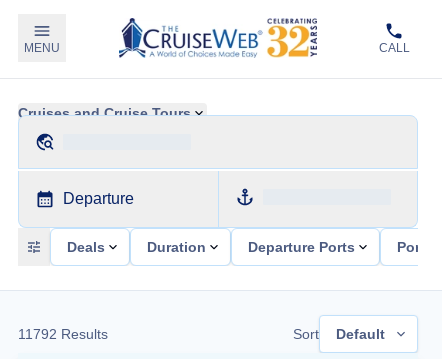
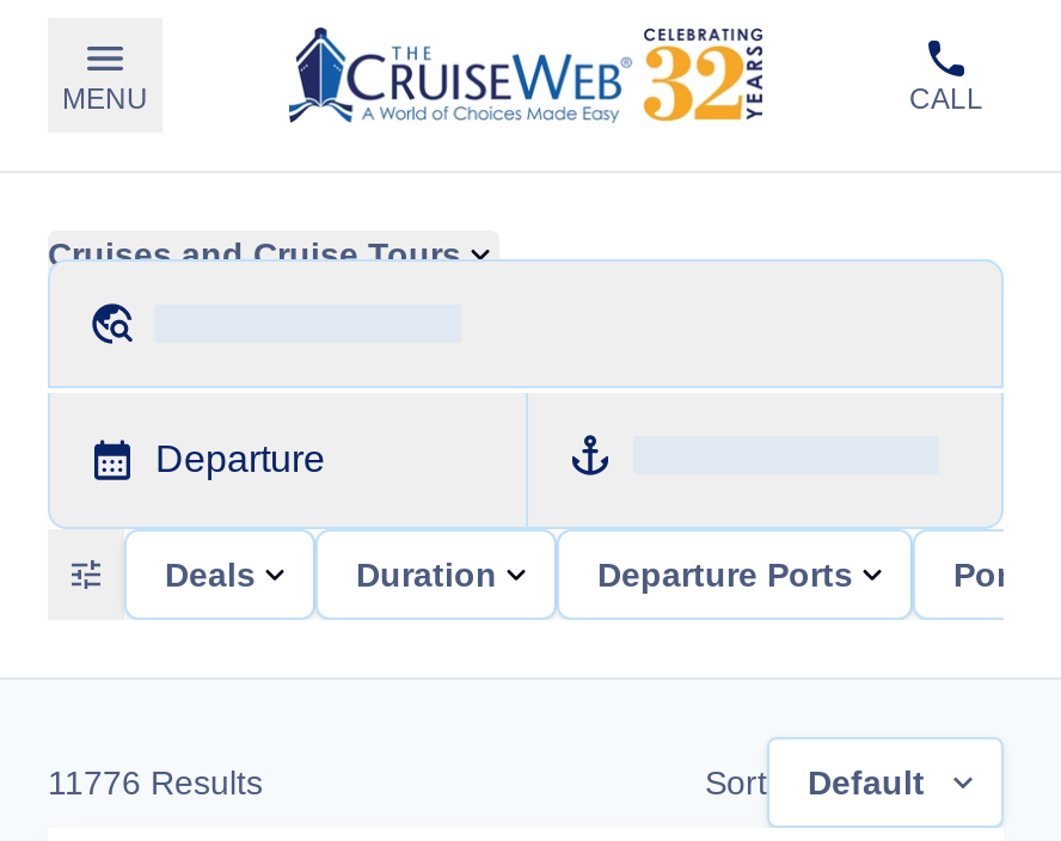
[18,326,108,342] 11792 Results -> [48,763,263,802] 11776 Results

